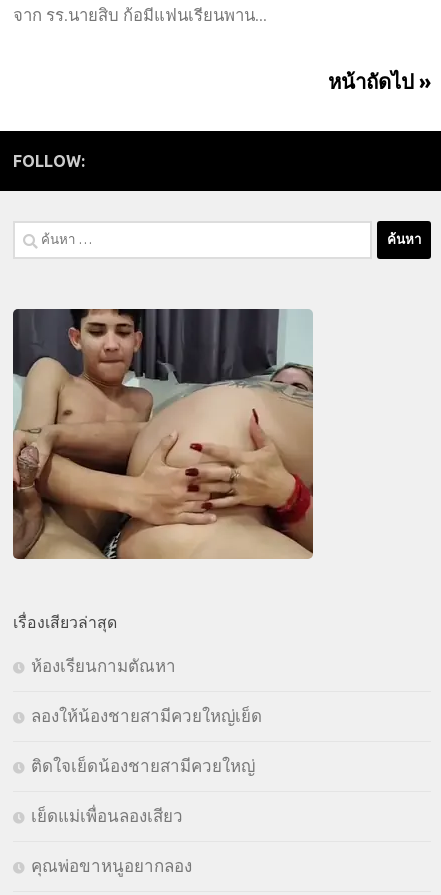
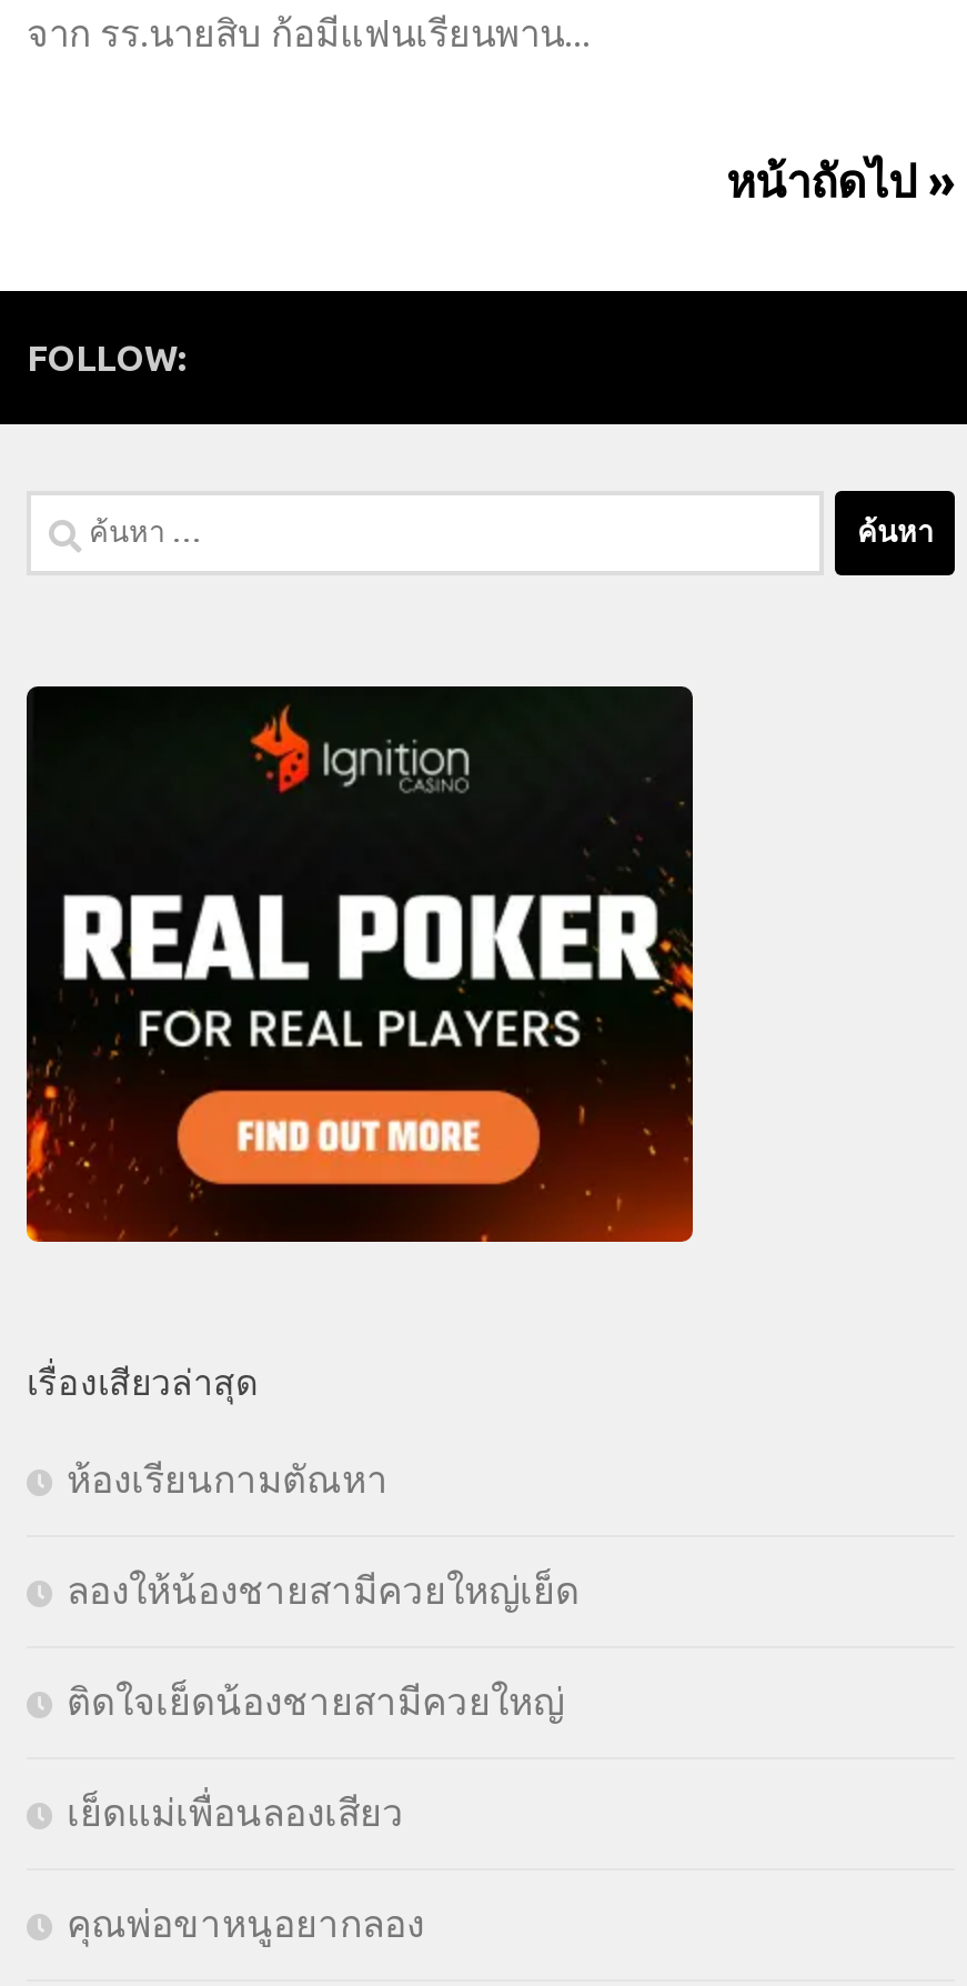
[12,308,314,560] [image] -> [24,684,695,1244] [image]

